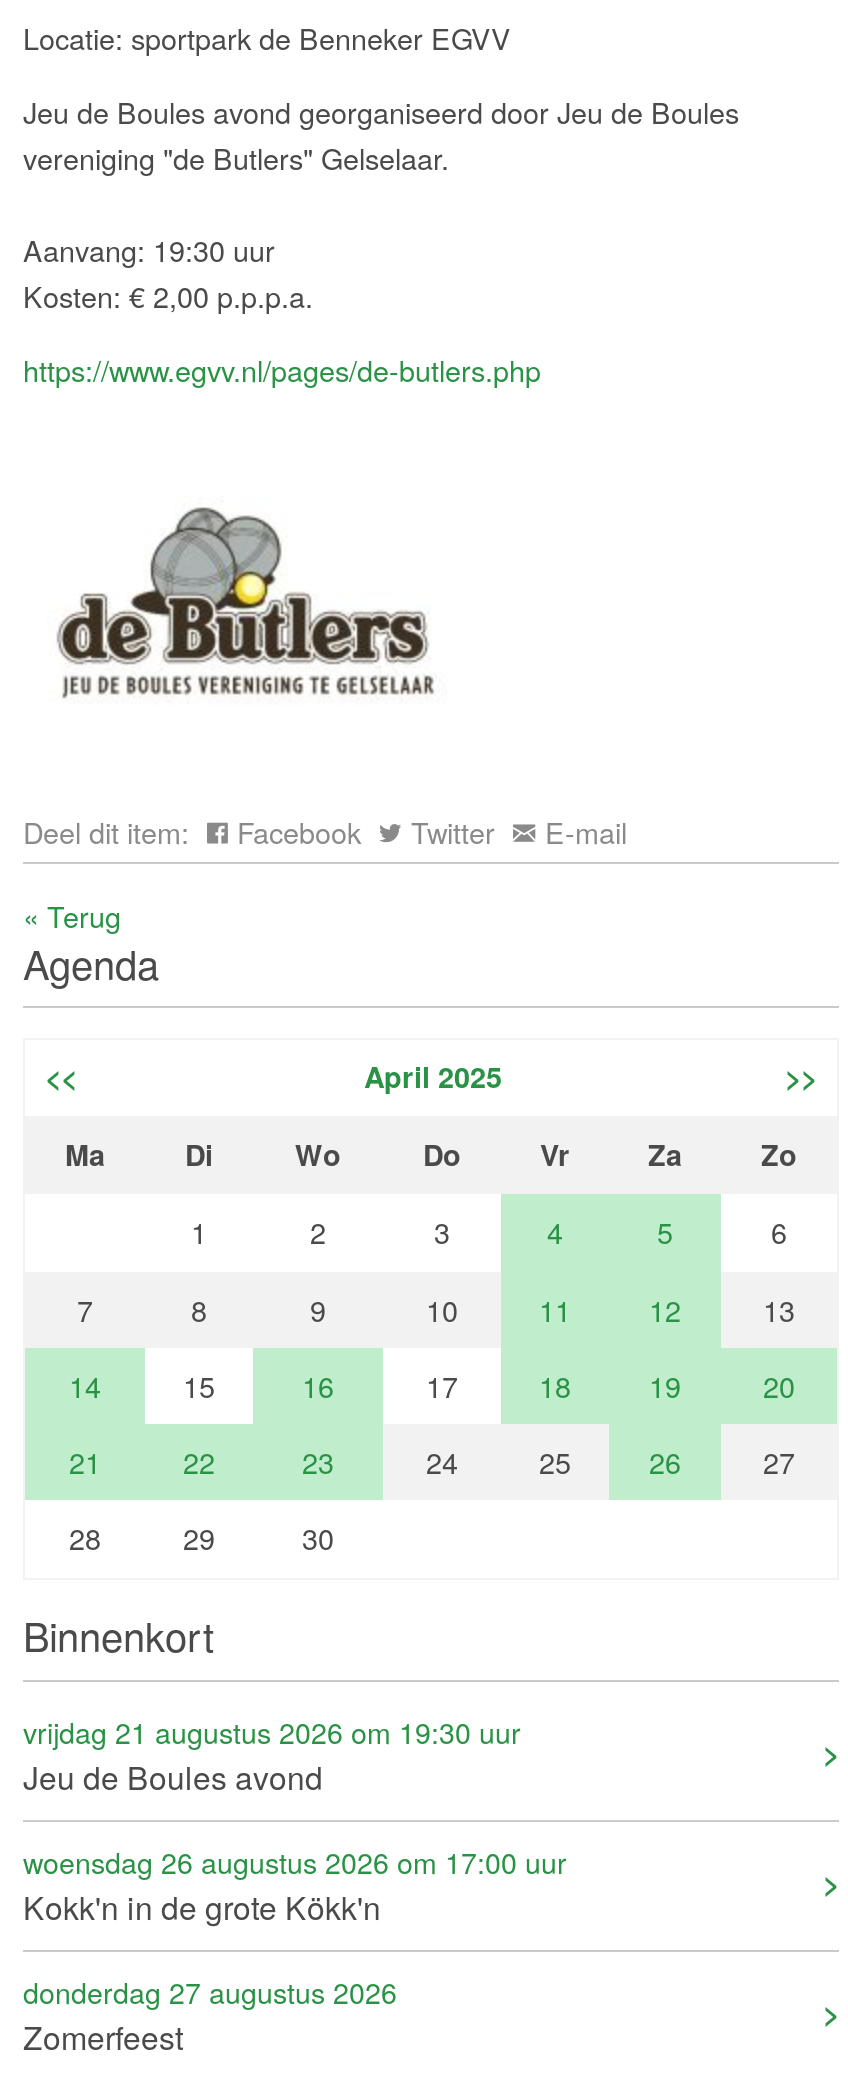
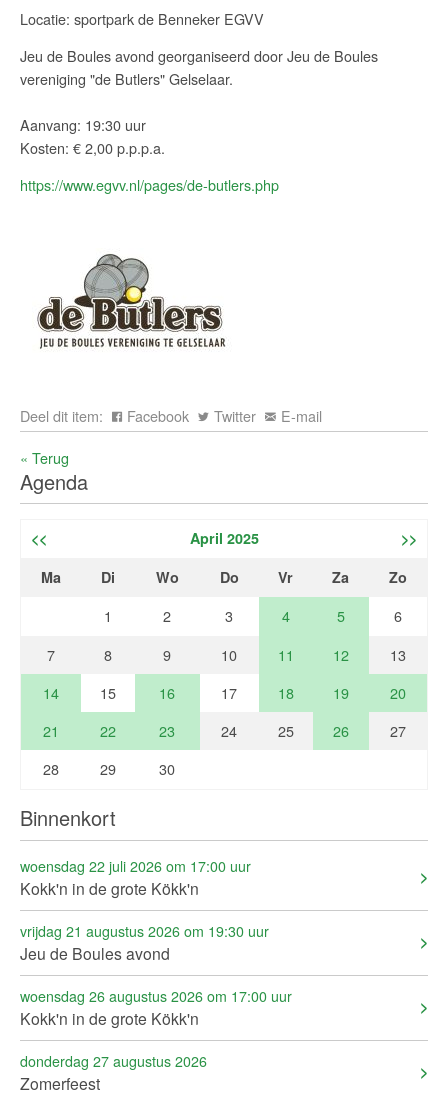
none -> [20,856,251,899] woensdag 22 juli 2026 om 17:00 uur | Kokk'n in de grote Kökk'n

